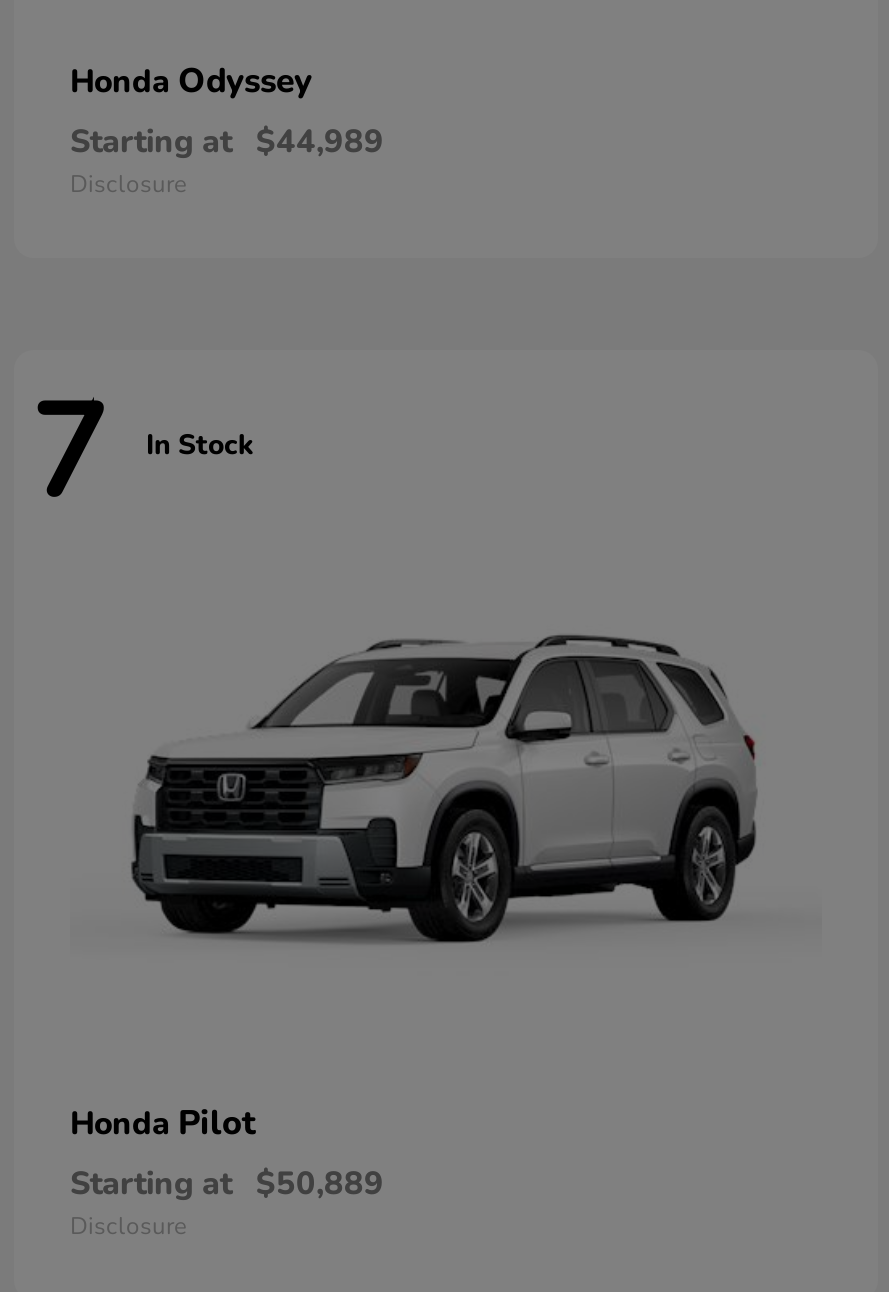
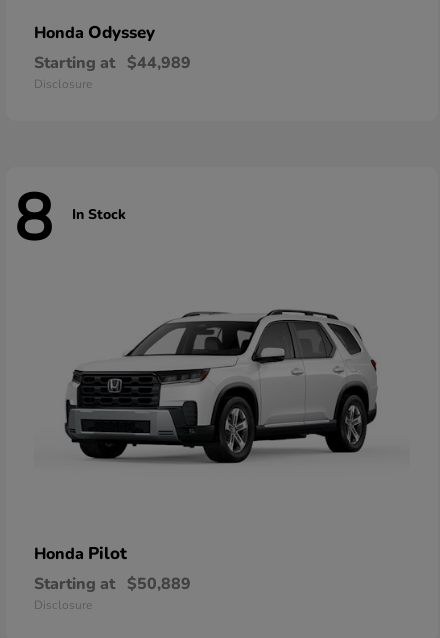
[30,367,254,543] 7 In Stock -> [14,175,126,263] 8 In Stock

